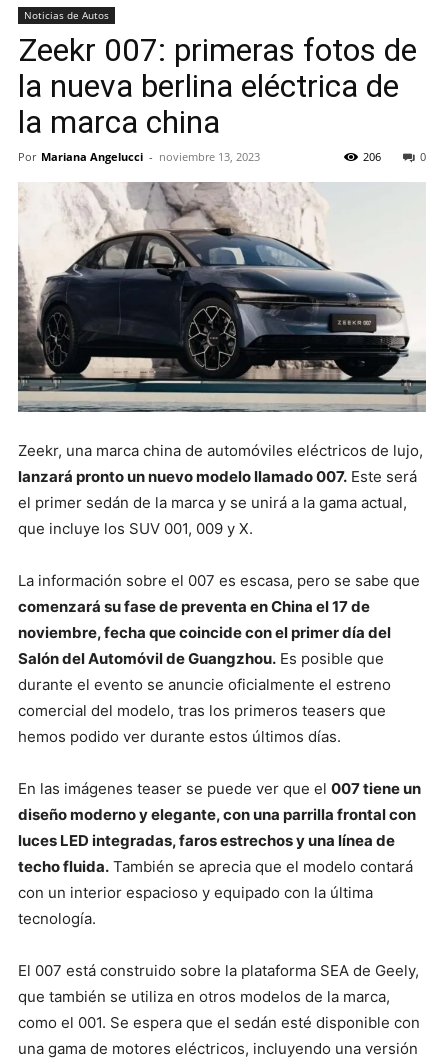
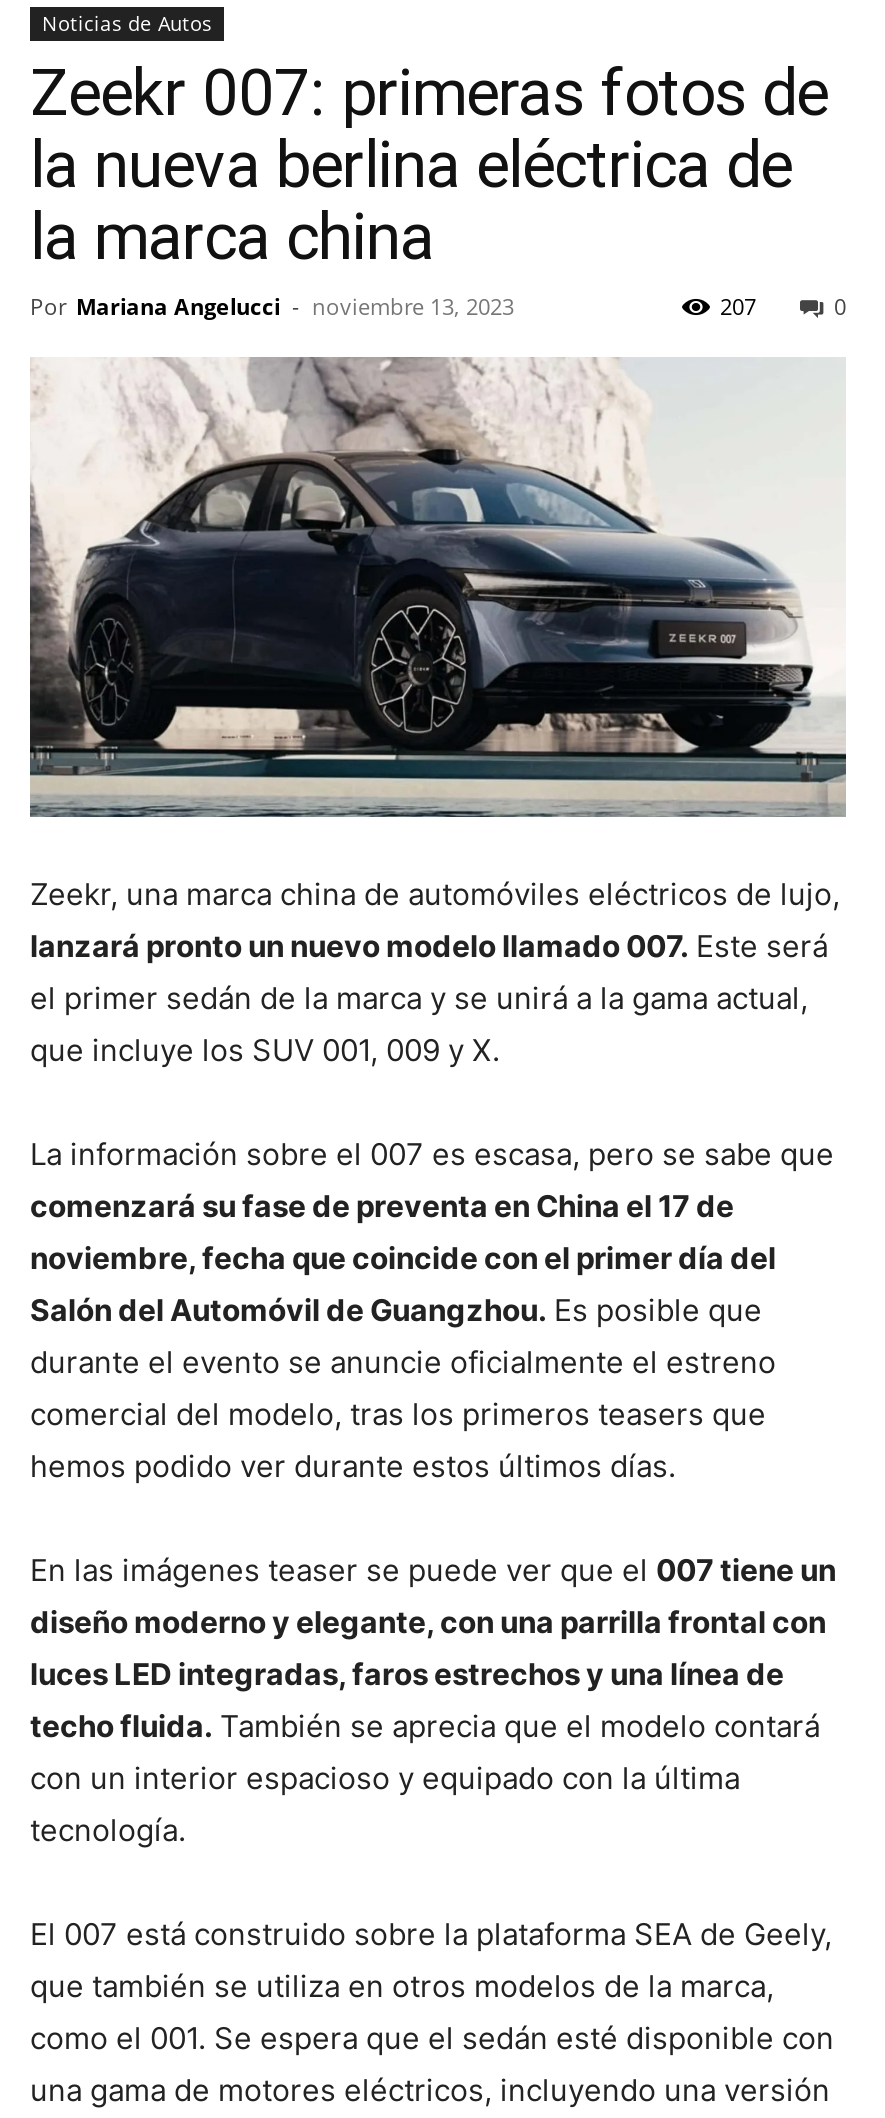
[363,149,381,164] 206 -> [720,291,756,321] 207

